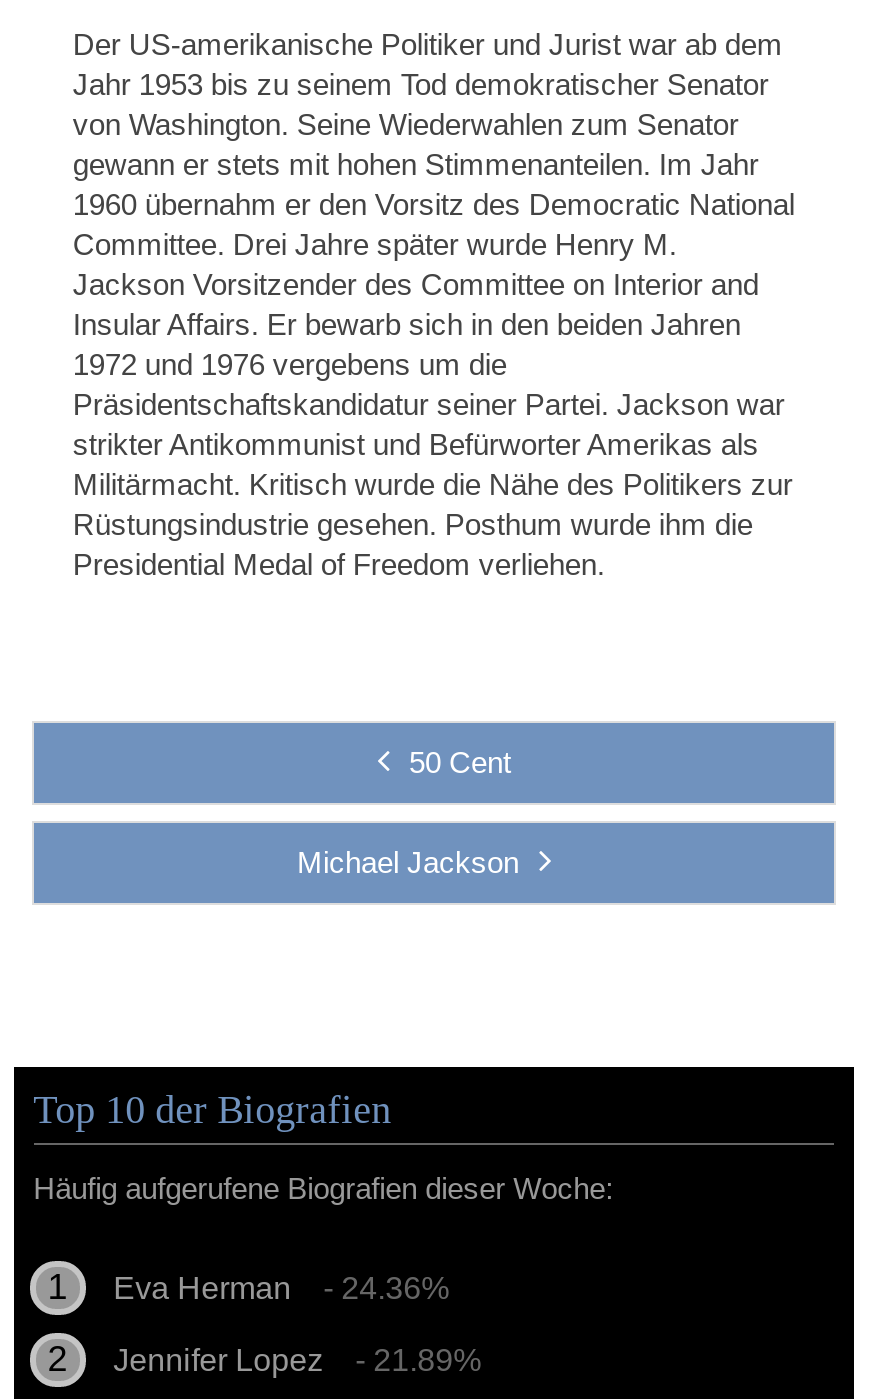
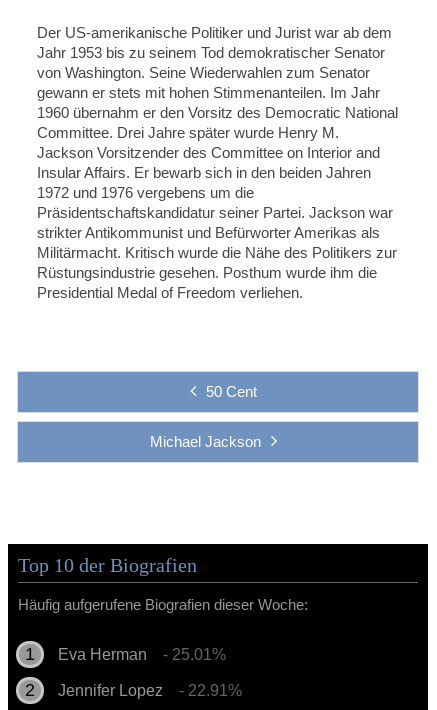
[113,1271,449,1305] Eva Herman - 24.36% -> [58,646,226,663] Eva Herman - 25.01%
[113,1343,481,1377] Jennifer Lopez - 21.89% -> [58,682,242,699] Jennifer Lopez - 22.91%

